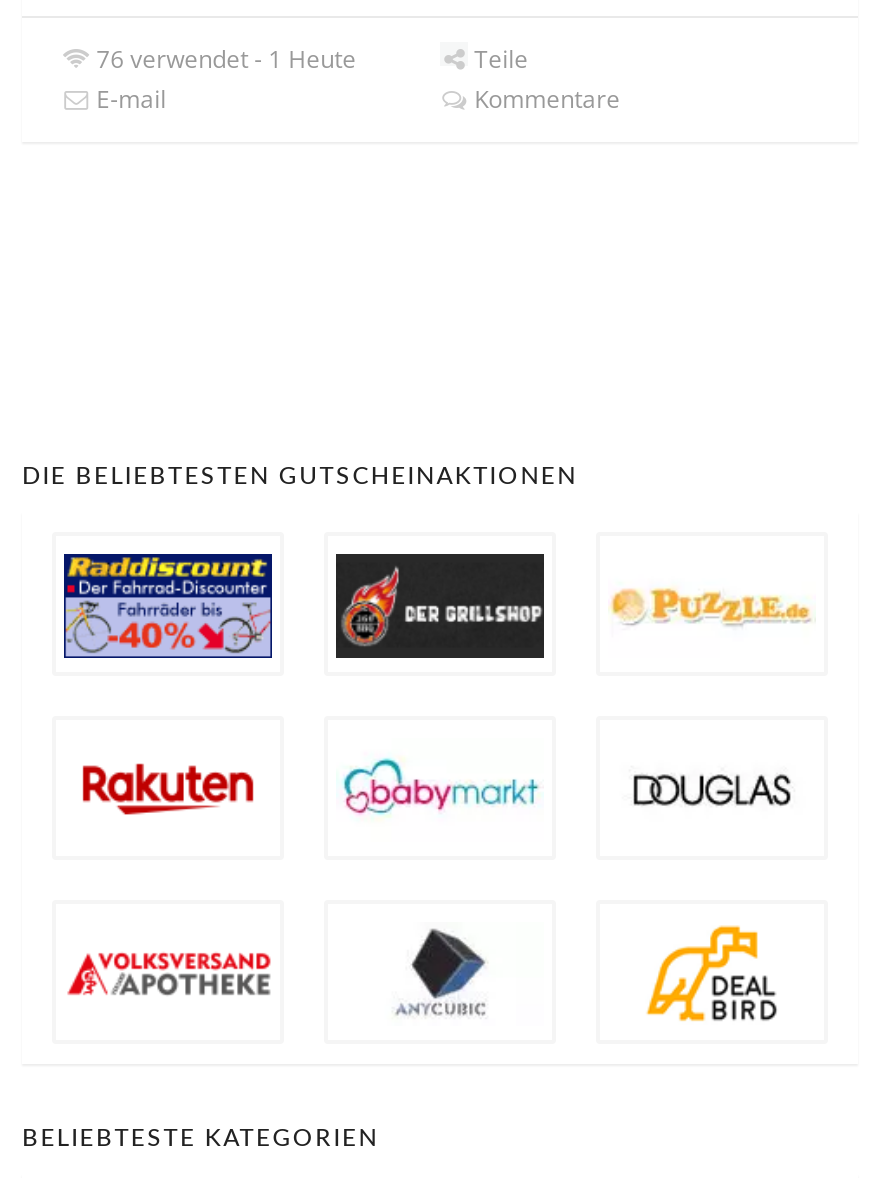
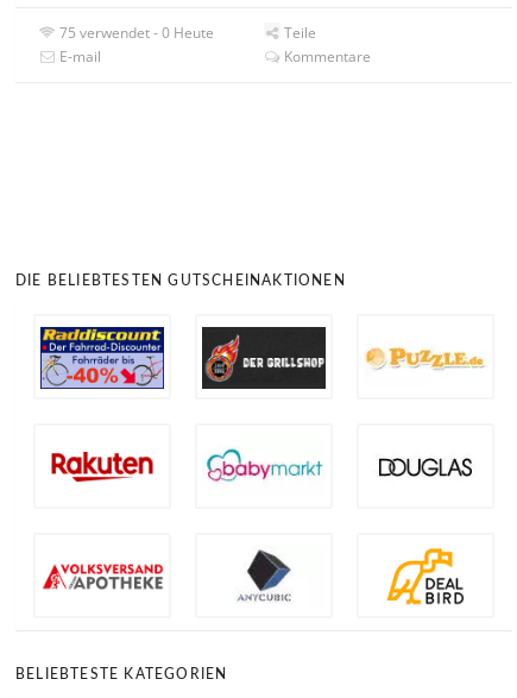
[90,42,356,76] 76 verwendet - 1 Heute -> [56,23,214,43] 75 verwendet - 0 Heute

